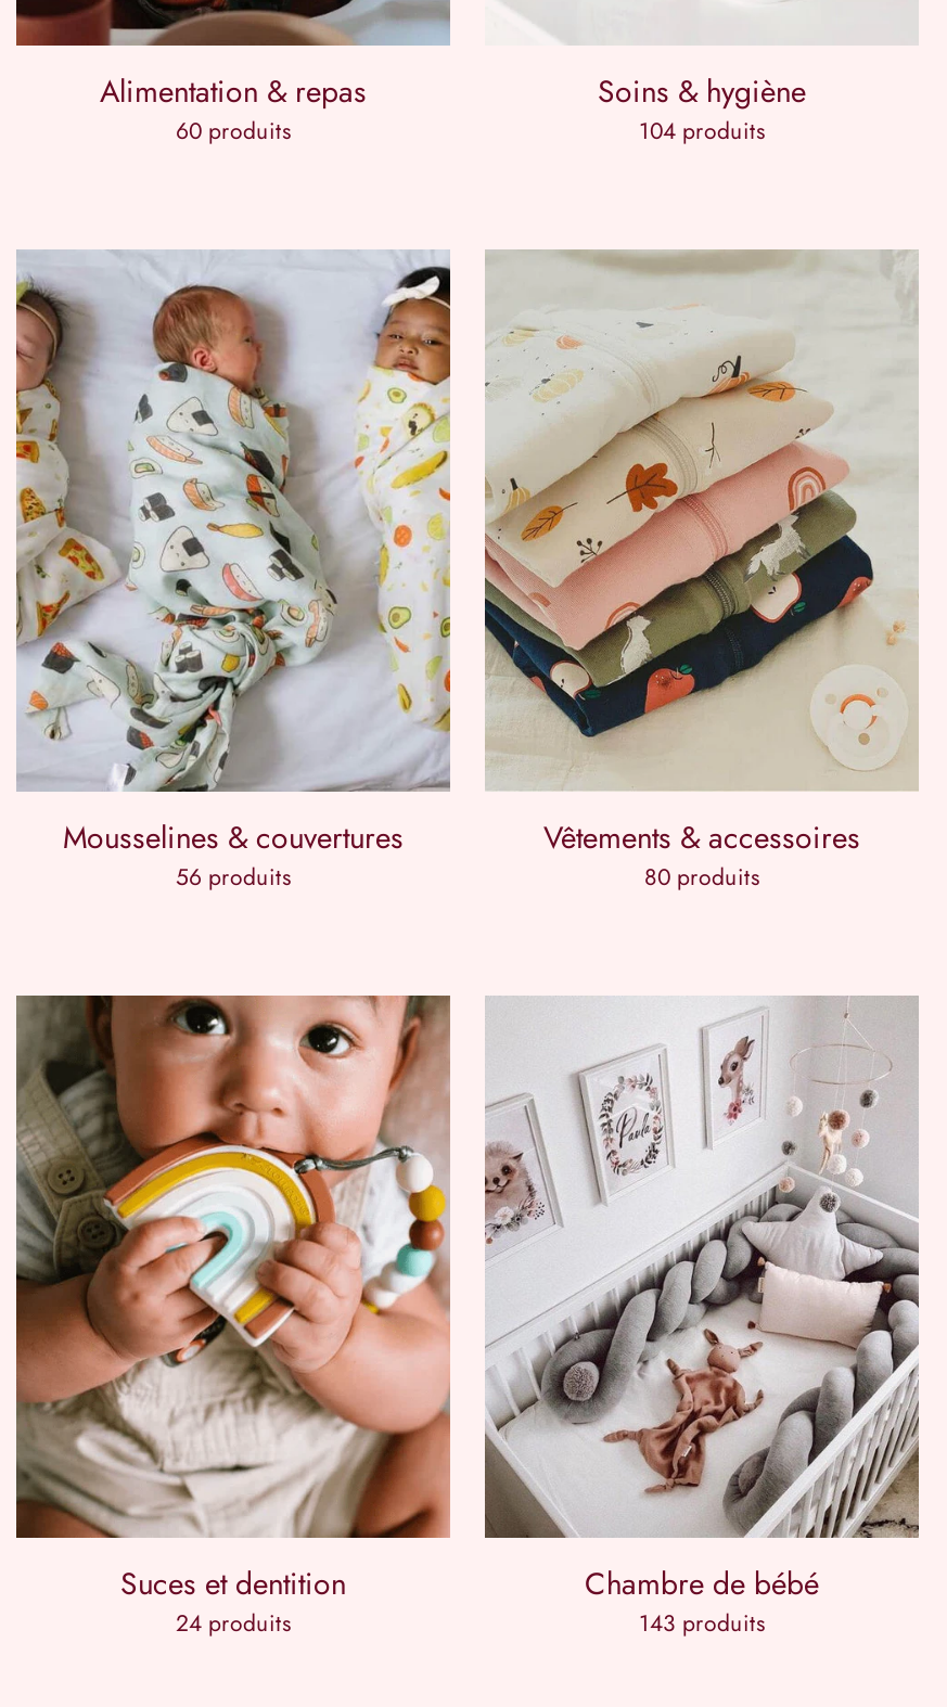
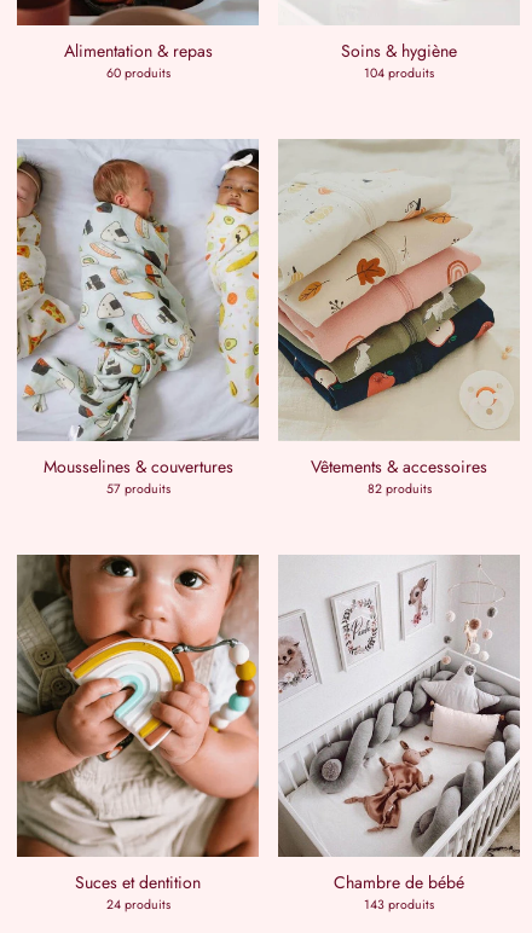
[176,862,291,894] 56 produits -> [106,480,170,498] 57 produits
[644,862,759,894] 80 produits -> [367,480,431,498] 82 produits

